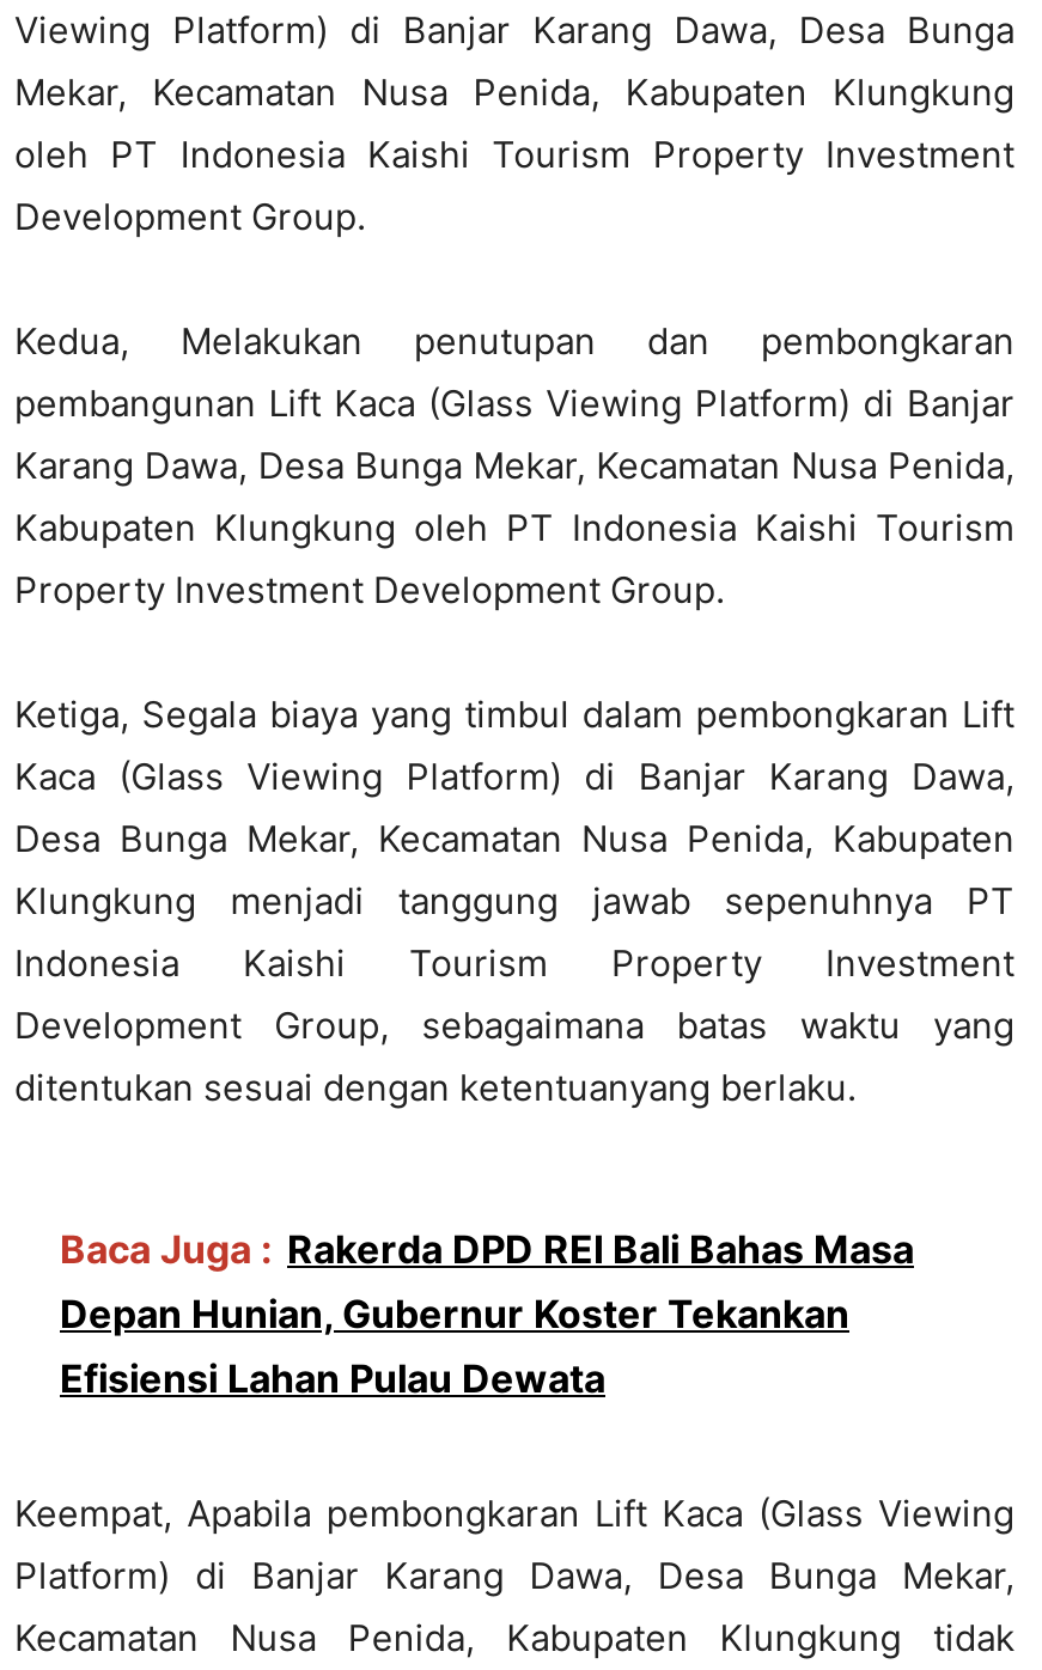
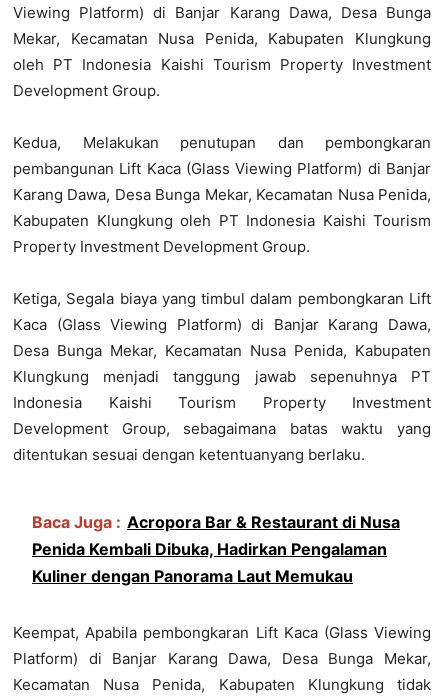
[60,1225,914,1402] Baca Juga : Rakerda DPD REI Bali Bahas Masa | Depan Hunian, Gubernur Koster Tekankan | Efisiensi Lahan Pulau Dewata -> [32,512,400,586] Baca Juga : Acropora Bar & Restaurant di Nusa | Penida Kembali Dibuka, Hadirkan Pengalaman | Kuliner dengan Panorama Laut Memukau

